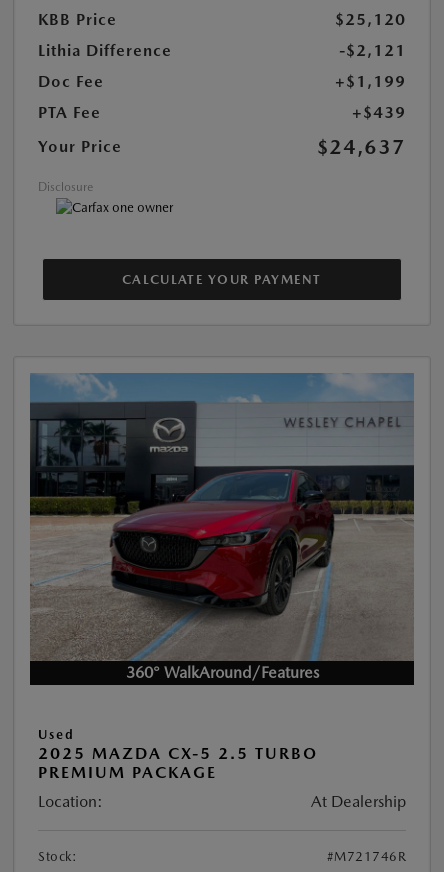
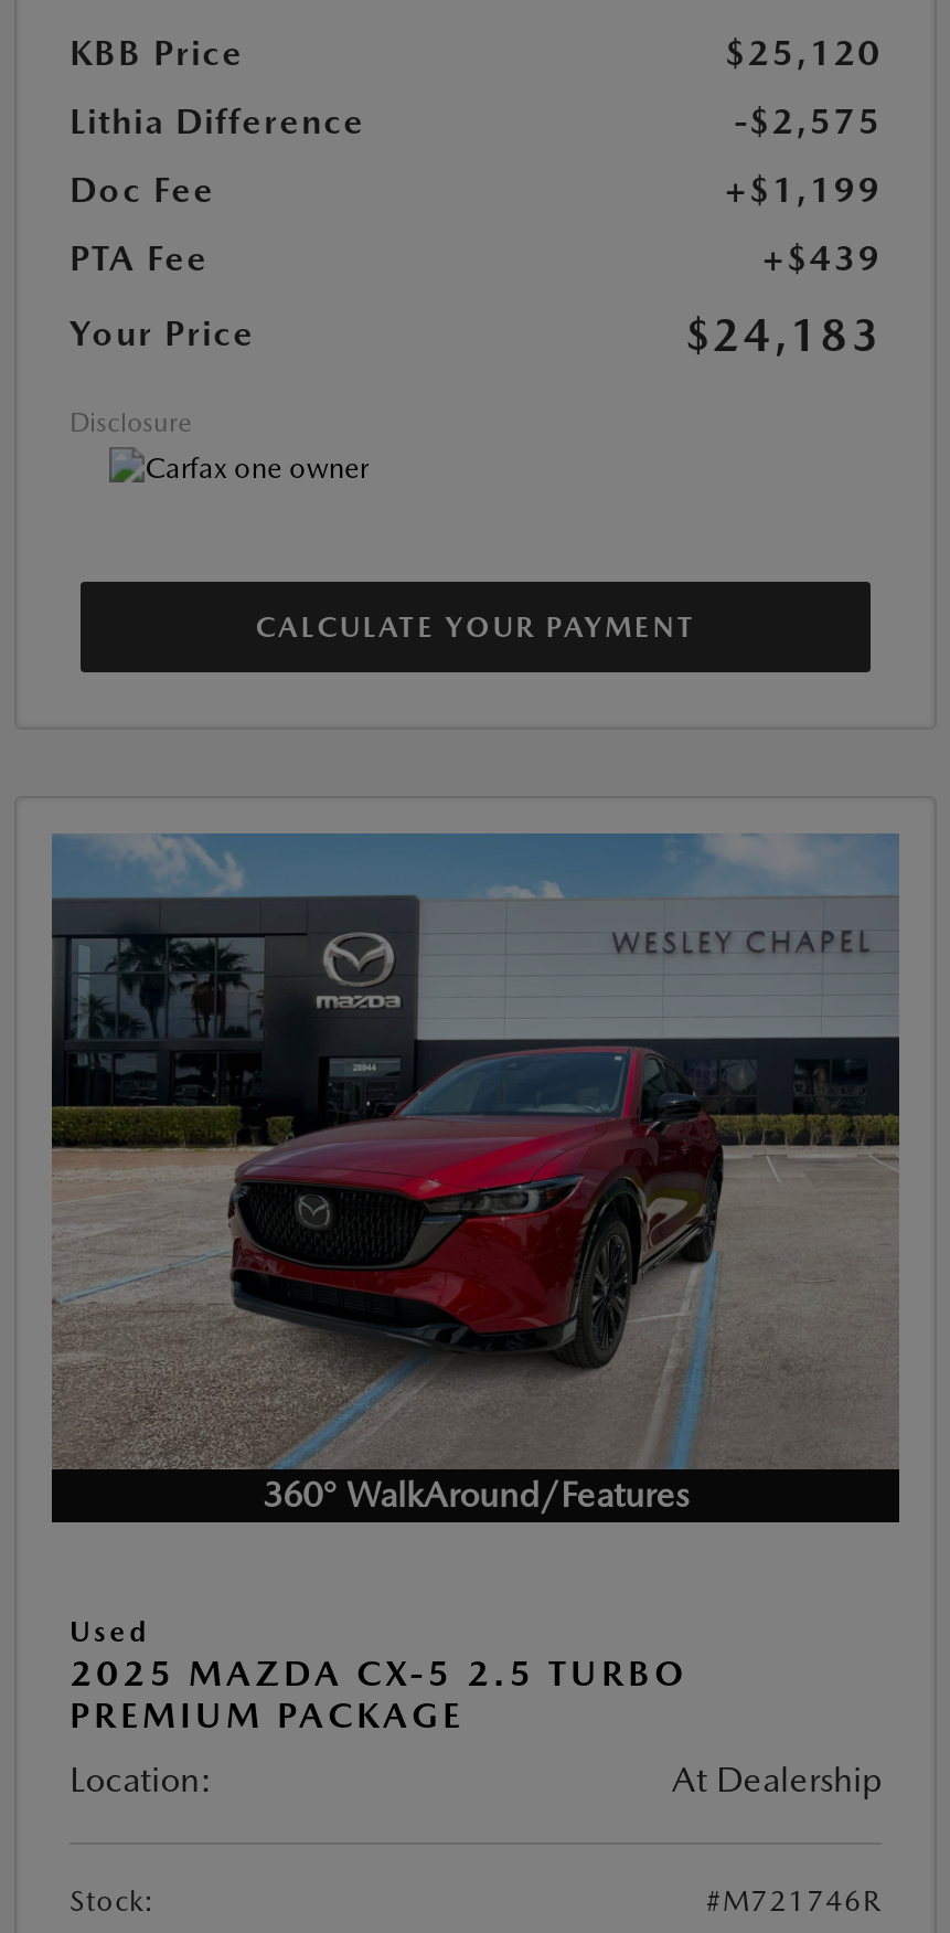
[339,41,406,60] -$2,121 -> [734,101,882,143] -$2,575
[317,135,406,159] $24,637 -> [685,309,882,362] $24,183

